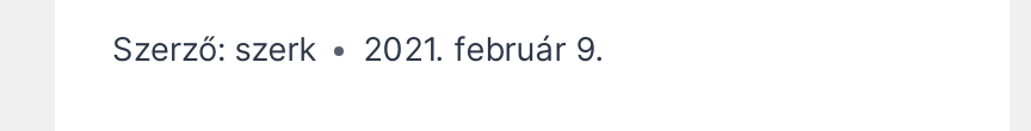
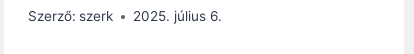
[112,31,604,69] Szerző: szerk 2021. február 9. -> [28,8,222,24] Szerző: szerk 2025. július 6.

